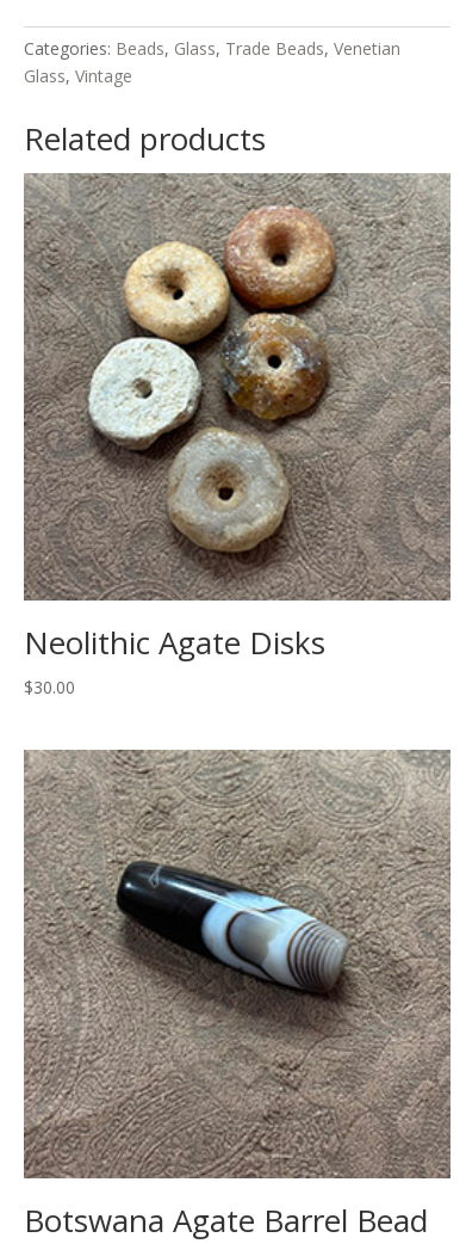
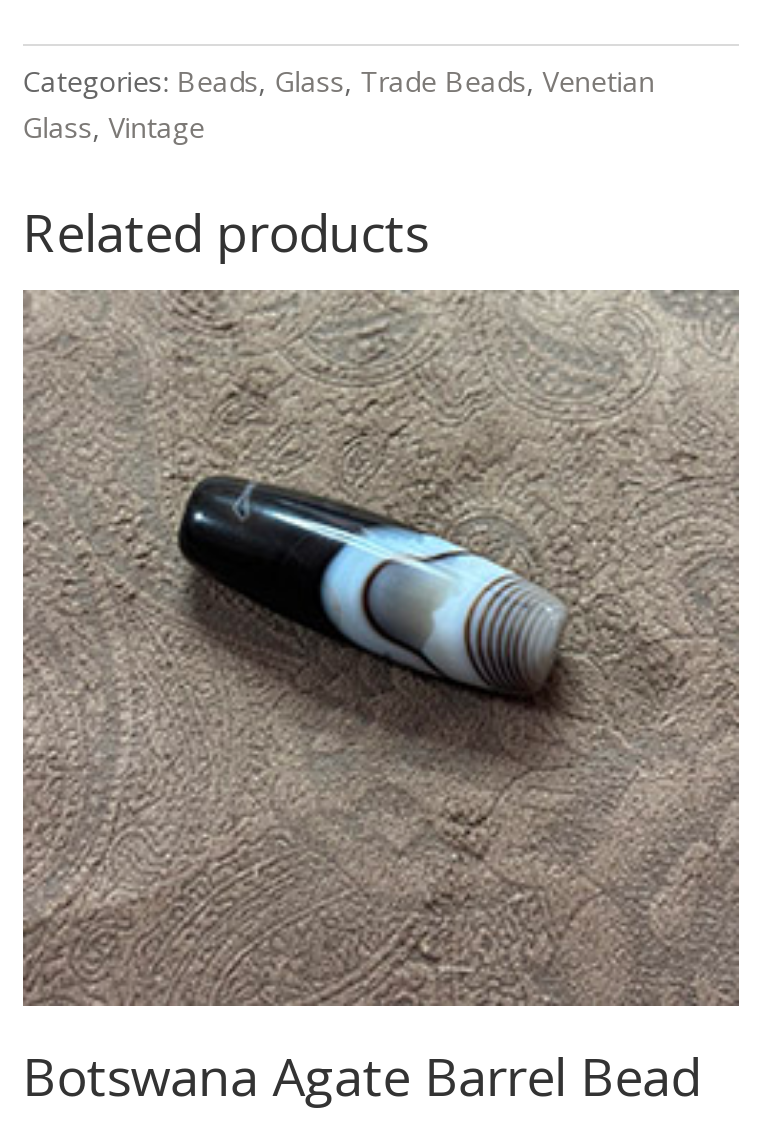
[24,173,449,699] [image] | Neolithic Agate Disks | $30.00 -> none

